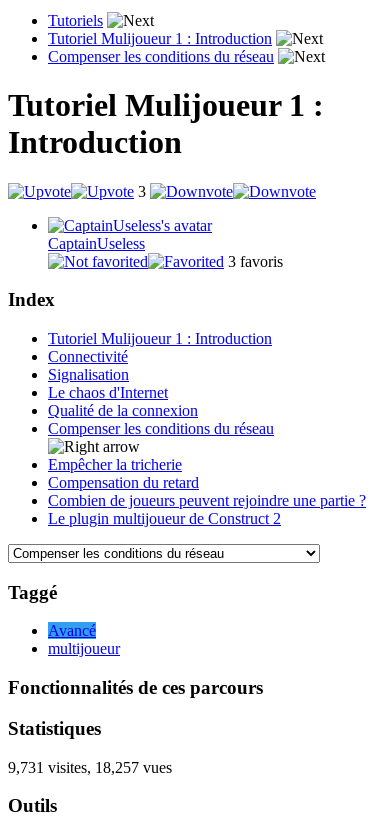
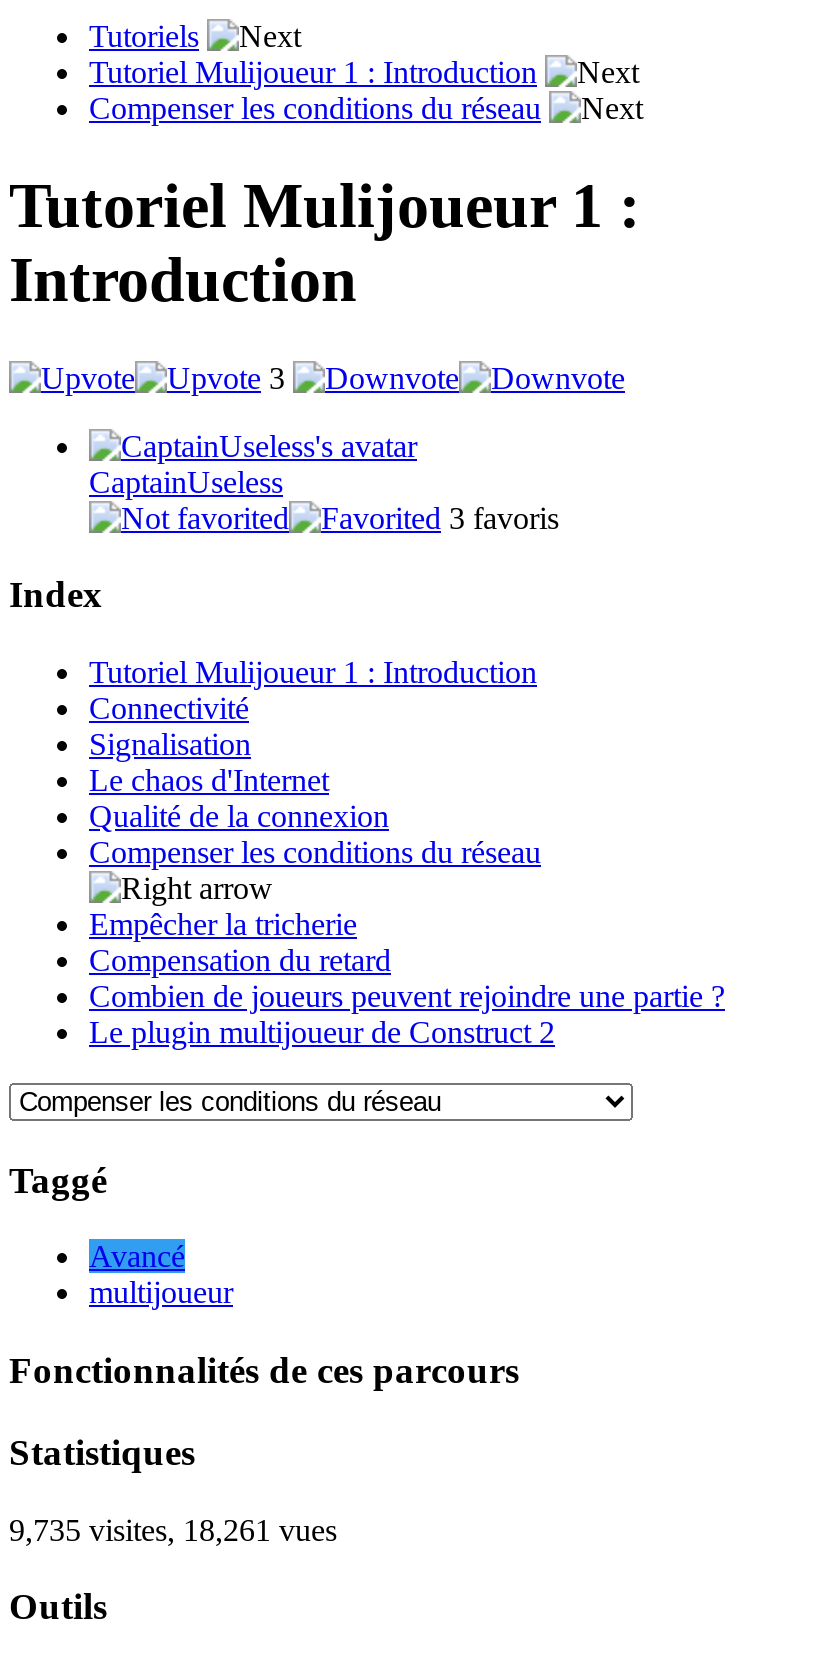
[8,759,172,776] 9,731 visites, 18,257 vues -> [9,1512,337,1546] 9,735 visites, 18,261 vues

